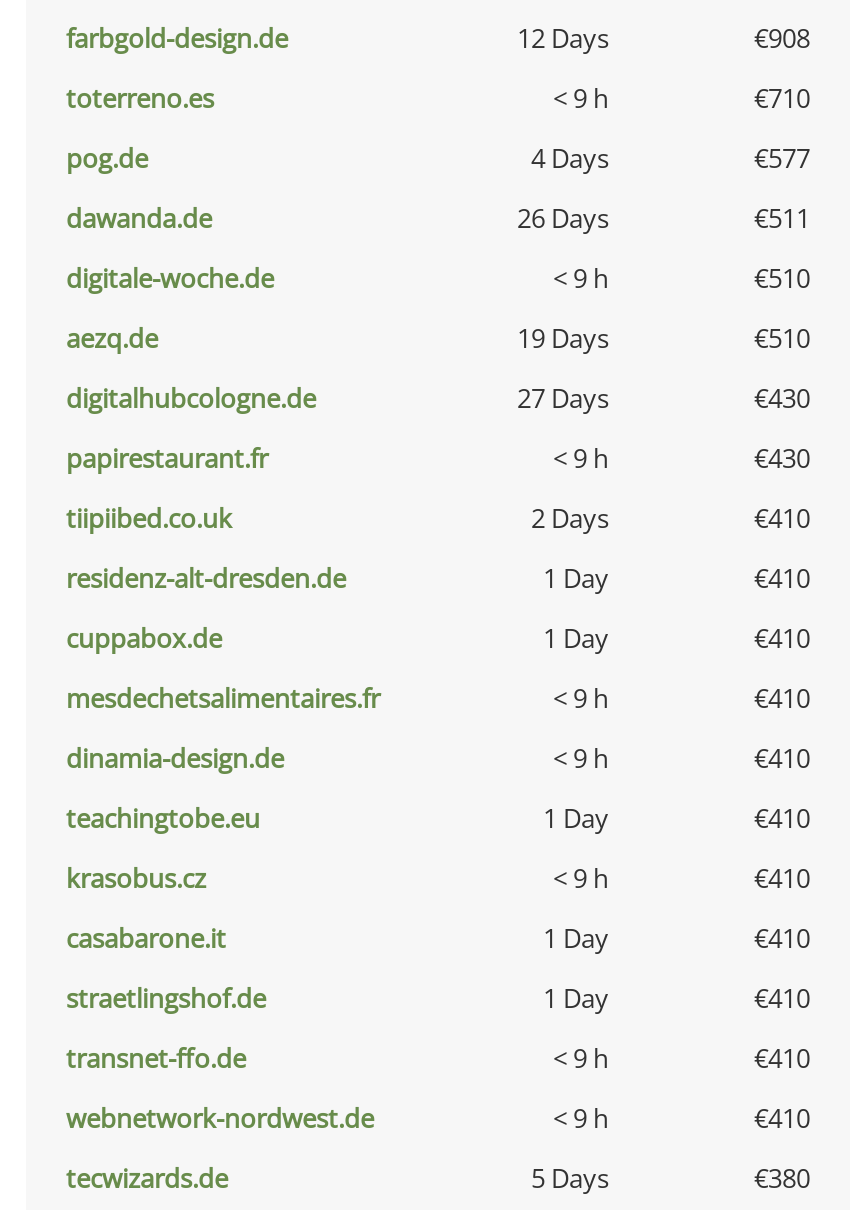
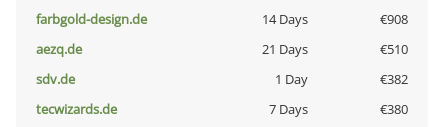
[517,19,609,55] 12 Days -> [261,9,307,27] 14 Days
[66,79,810,295] toterreno.es | < 9 h | €710 | pog.de | 4 Days | €577 | dawanda.de | 26 Days | €511 | digitale-woche.de | < 9 h | €510 -> none
[517,319,609,355] 19 Days -> [261,39,307,57] 21 Days
[66,379,810,595] digitalhubcologne.de | 27 Days | €430 | papirestaurant.fr | < 9 h | €430 | tiipiibed.co.uk | 2 Days | €410 | residenz-alt-dresden.de -> [36,69,75,87] sdv.de
[66,559,810,1135] €410 | cuppabox.de | 1 Day | €410 | mesdechetsalimentaires.fr | < 9 h | €410 | dinamia-design.de | < 9 h | €410 | teachingtobe.eu | 1 Day | €410 | krasobus.cz | < 9 h | €410 | casabarone.it | 1 Day | €410 | straetlingshof.de | 1 Day | €410 | transnet-ffo.de | < 9 h | €410 | webnetwork-nordwest.de | < 9 h | €410 -> [380,69,408,87] €382
[531,1159,609,1195] 5 Days -> [268,99,307,117] 7 Days

